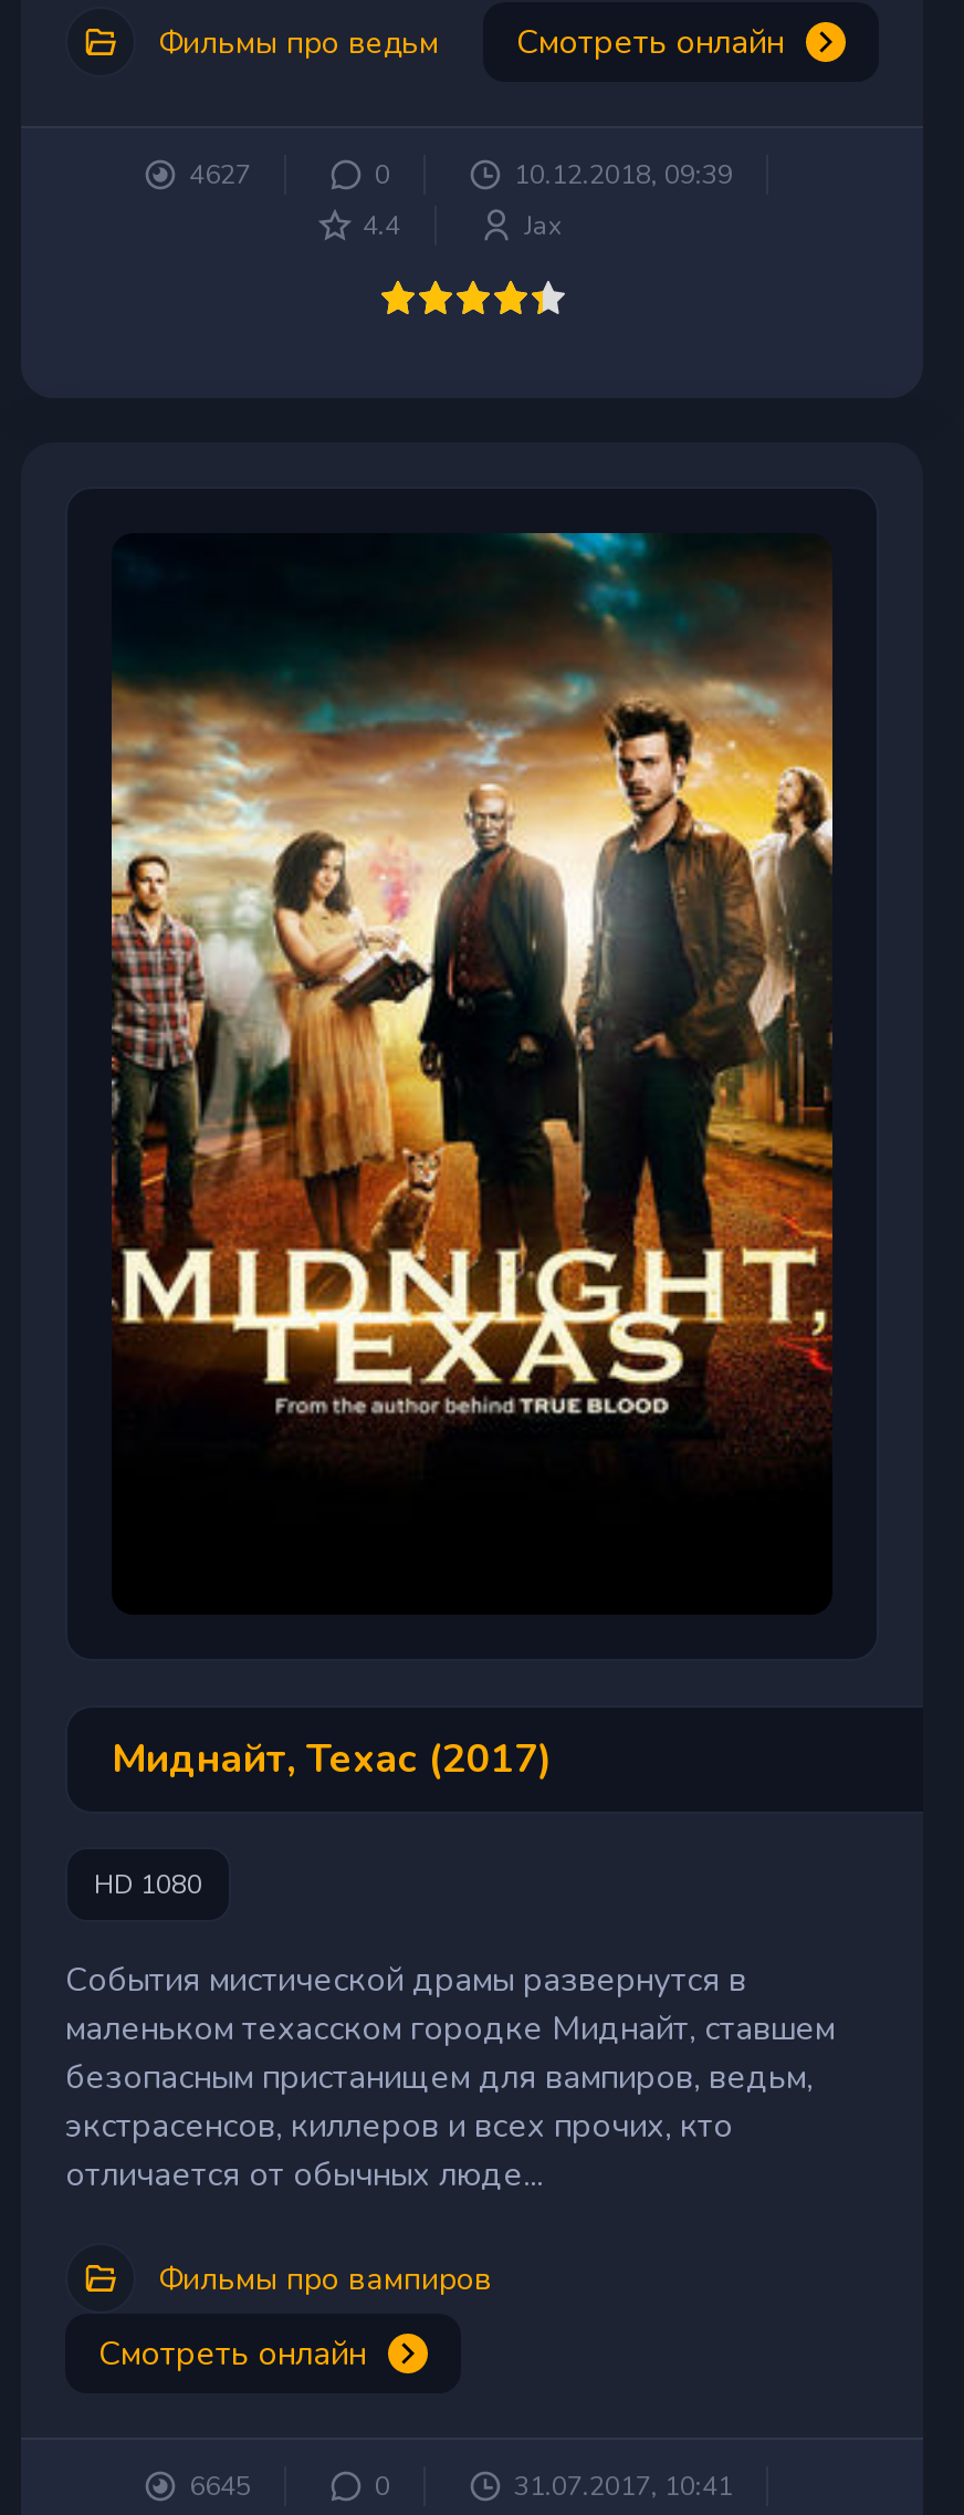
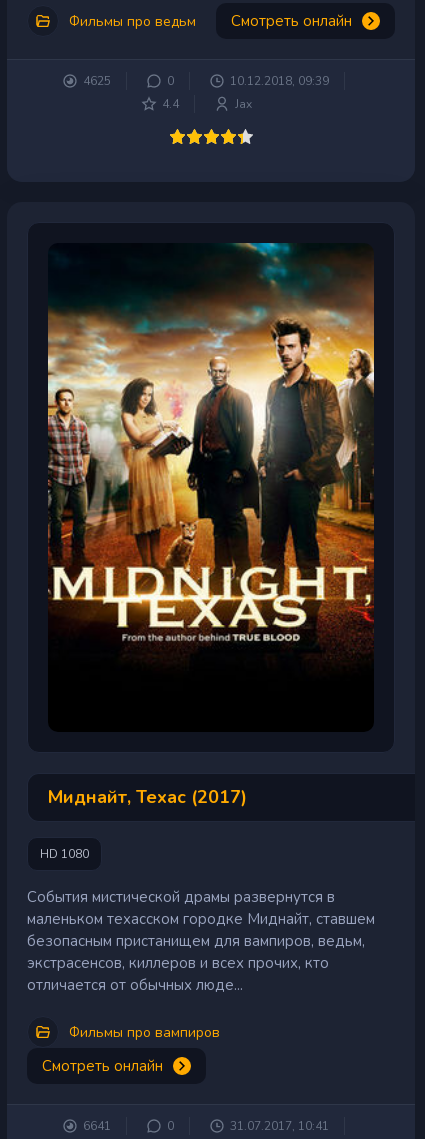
[189,158,251,194] 4627 -> [83,73,111,89] 4625
[189,2470,251,2505] 6645 -> [83,1118,111,1134] 6641

